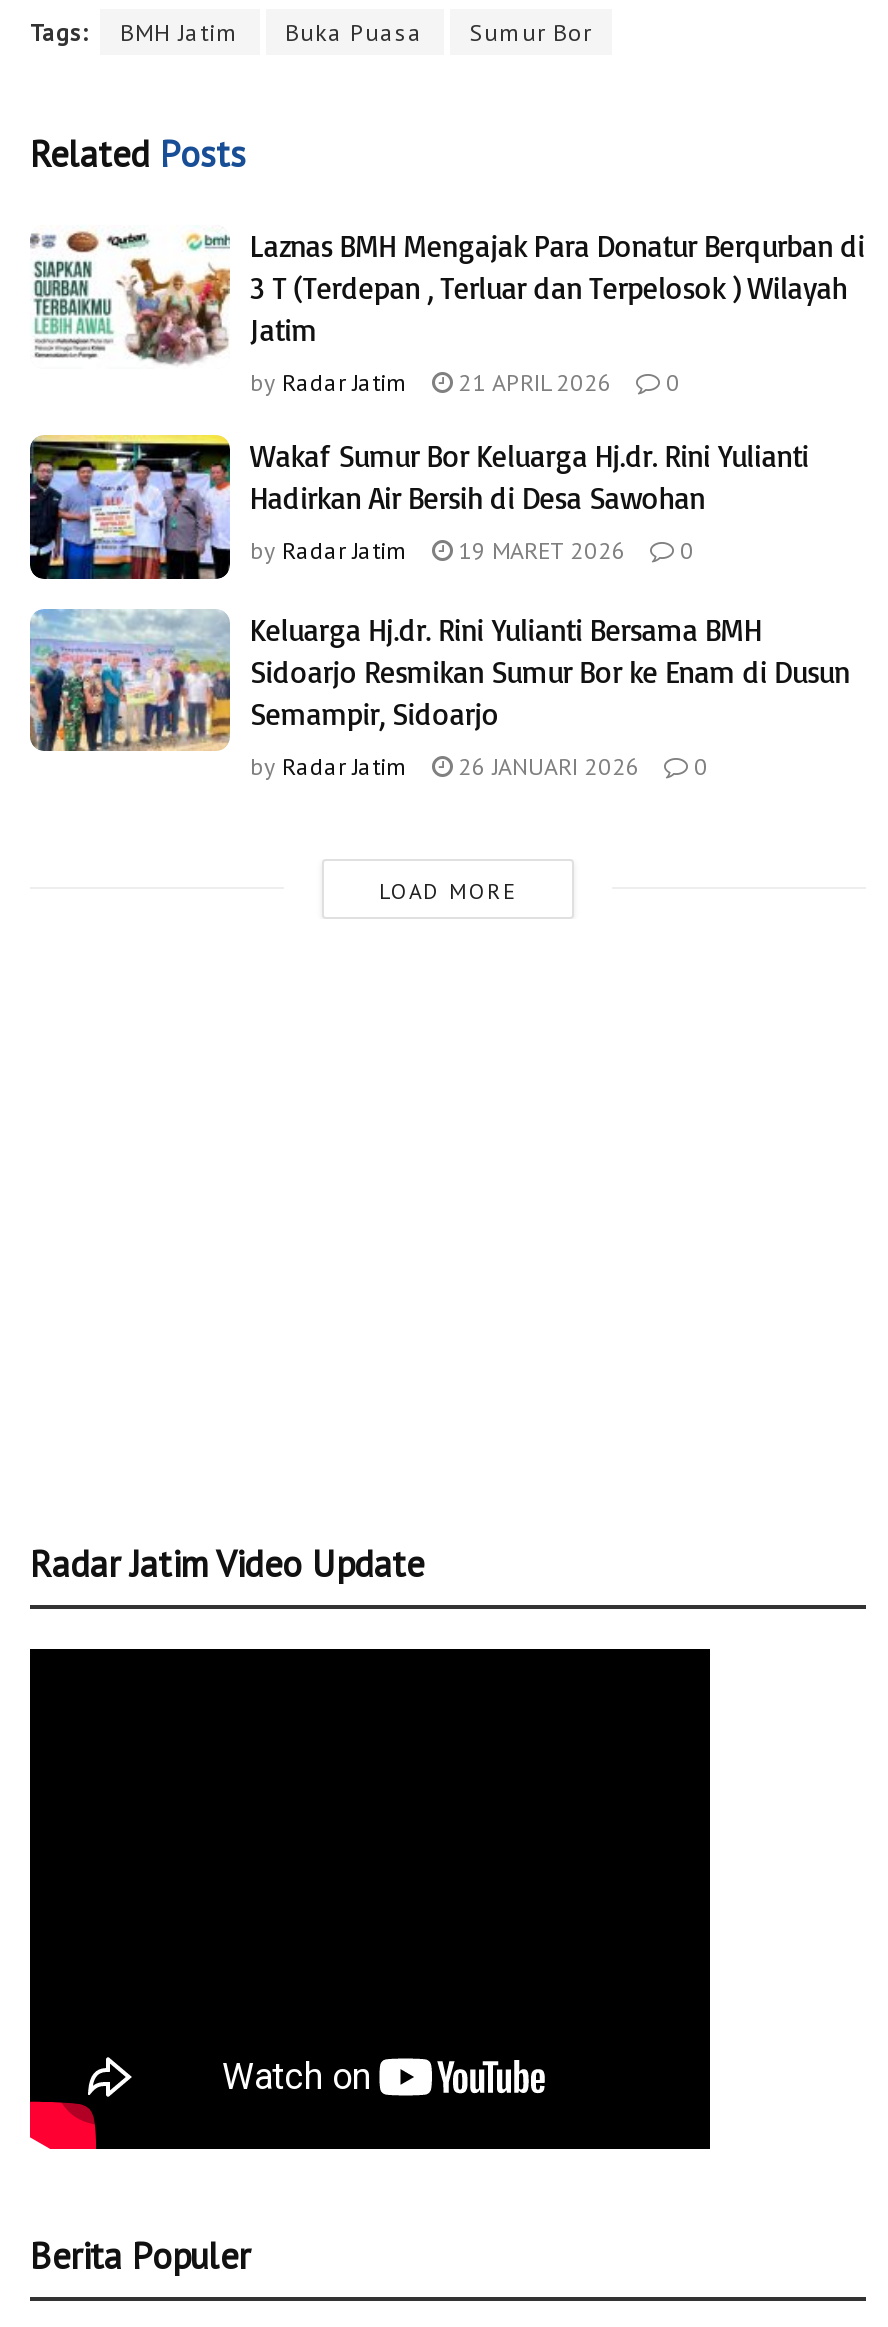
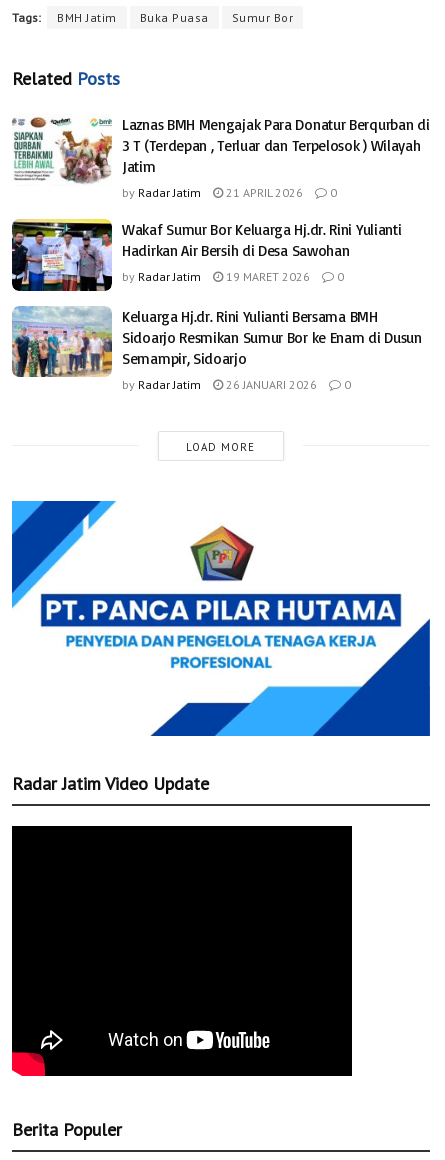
none -> [11,500,431,737] [image]

